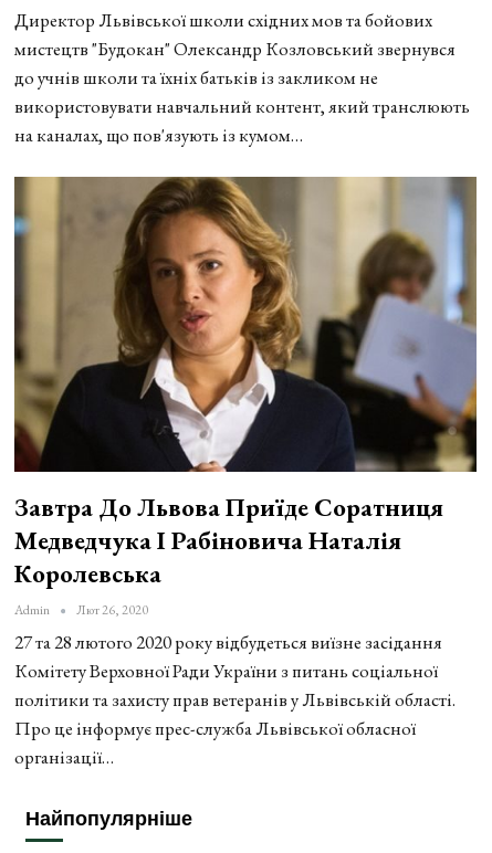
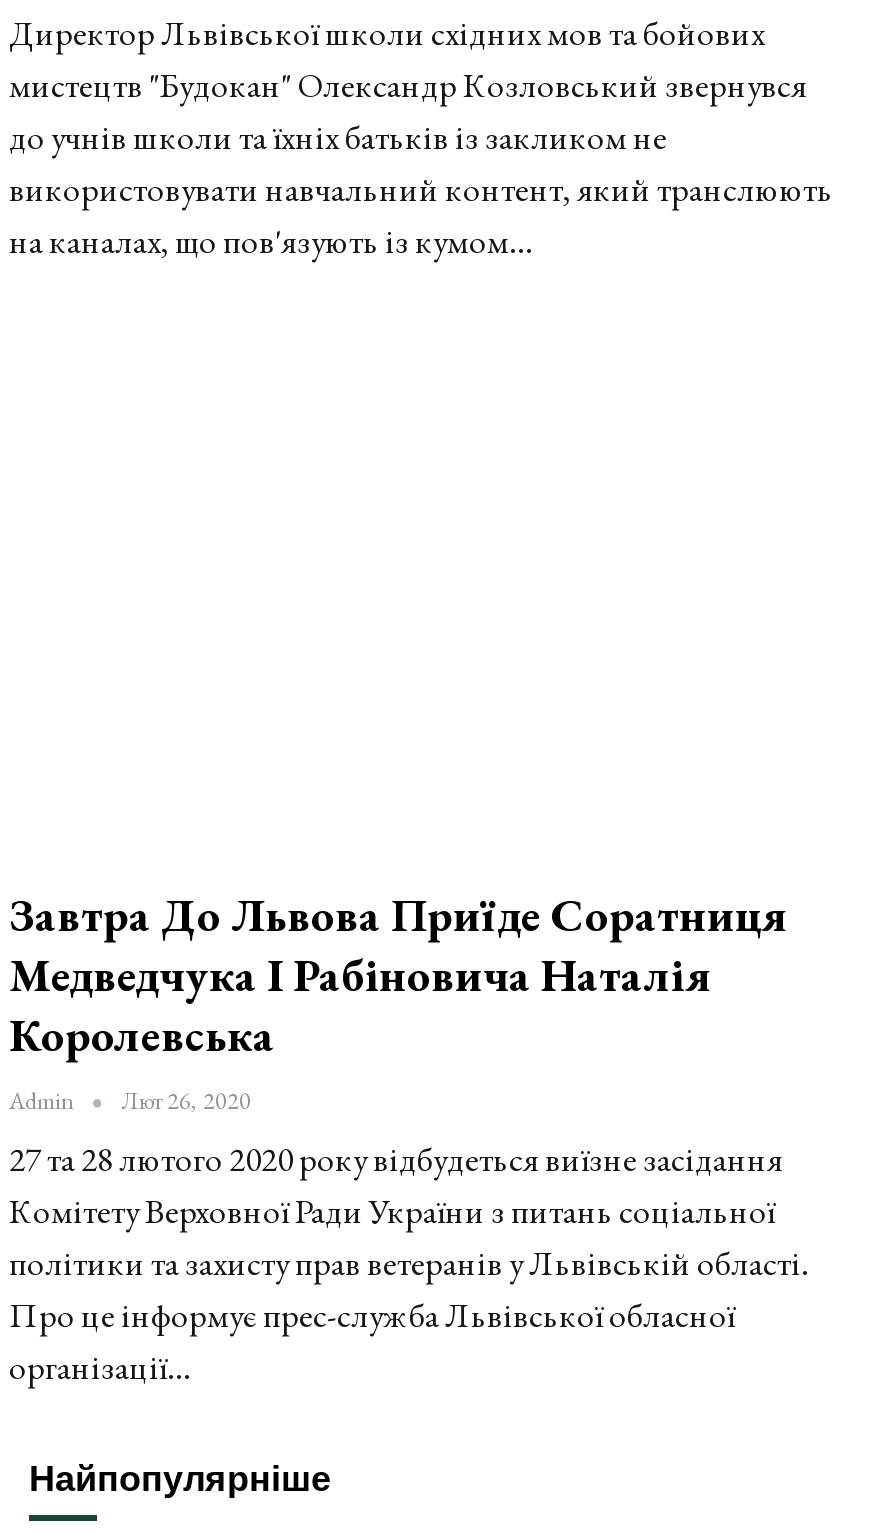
[13,176,478,473] [image] -> none

